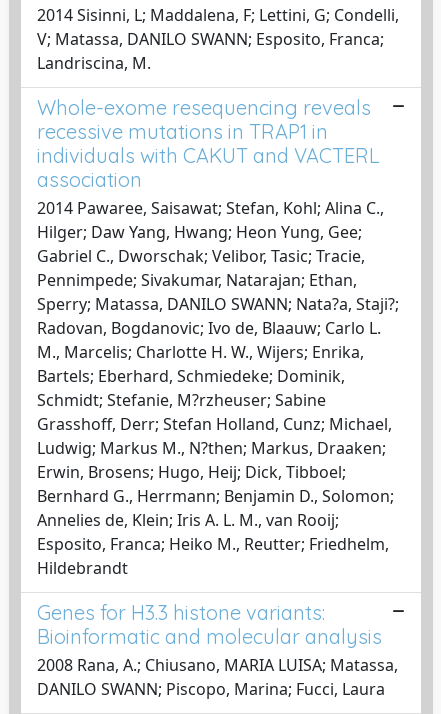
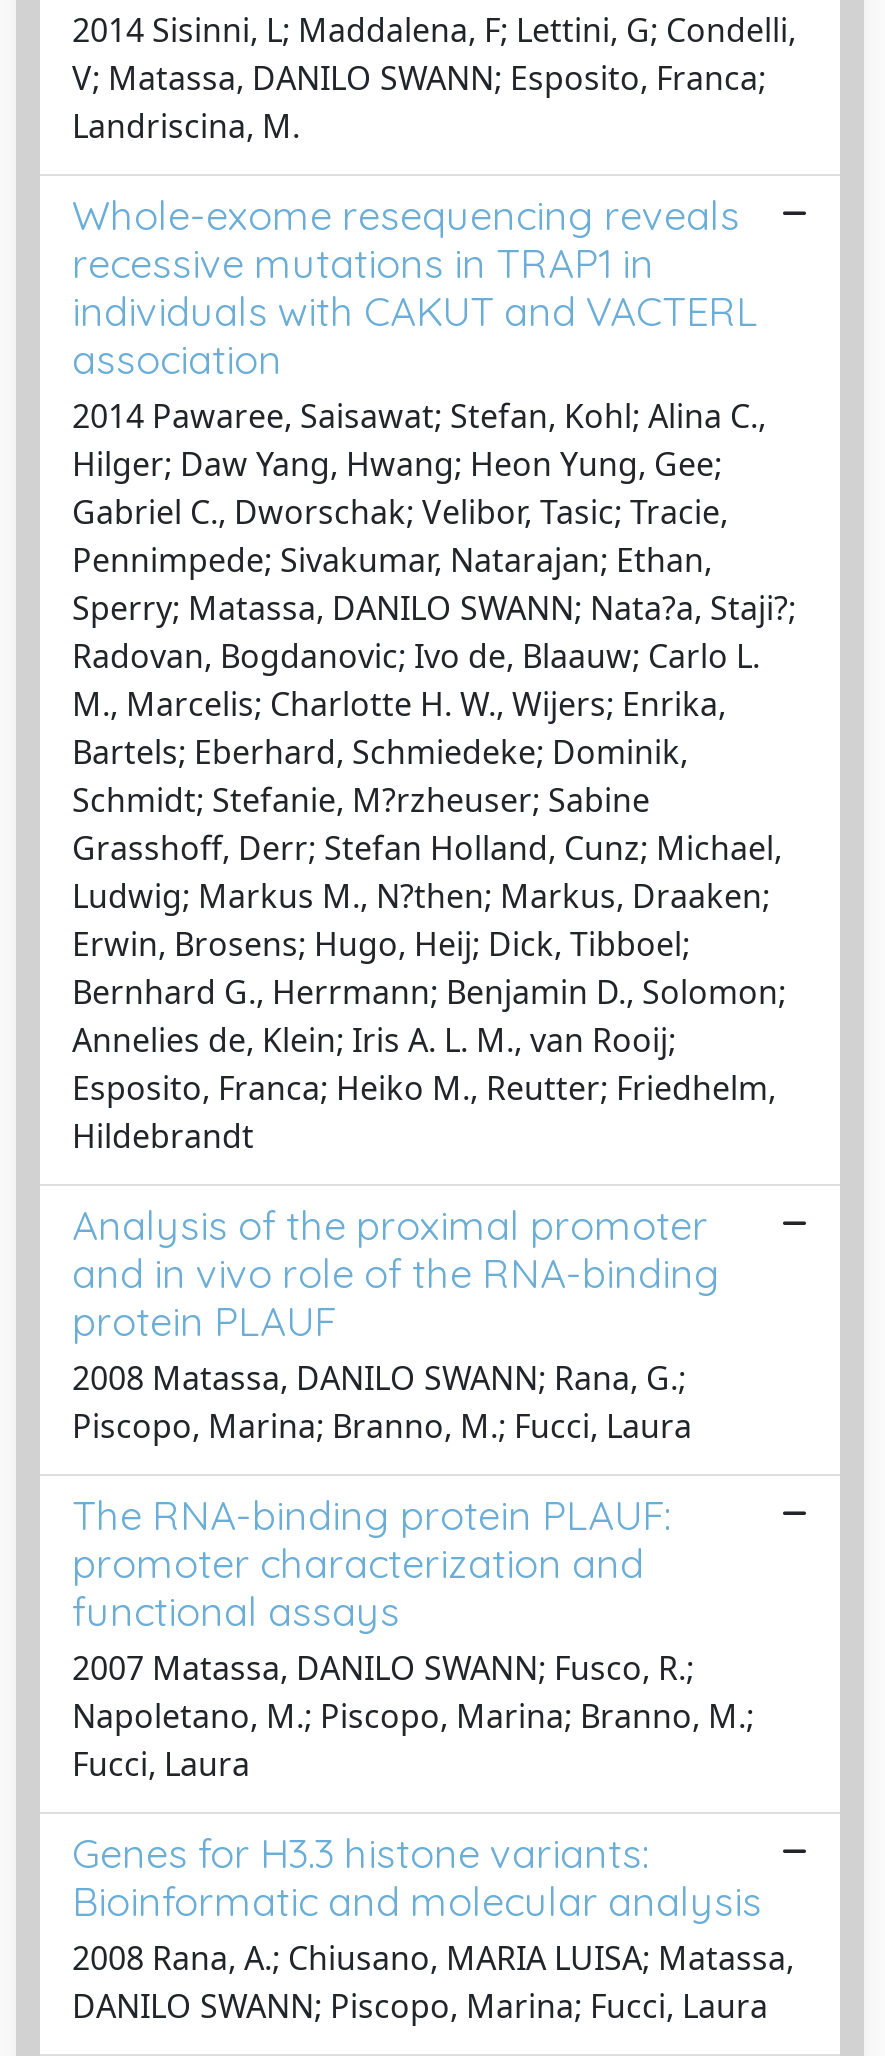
none -> [72,1200,754,1786] Analysis of the proximal promoter | and in vivo role of the RNA-binding | protein PLAUF | 2008 Matassa, DANILO SWANN; Rana, G.; | Piscopo, Marina; Branno, M.; Fucci, Laura | The RNA-binding protein PLAUF: | promoter characterization and | functional assays | 2007 Matassa, DANILO SWANN; Fusco, R.; | Napoletano, M.; Piscopo, Marina; Branno, M.; | Fucci, Laura

